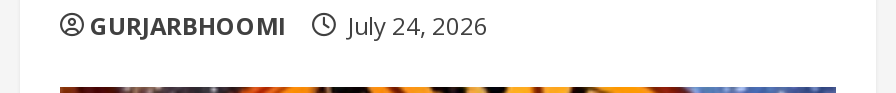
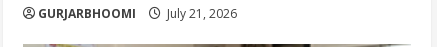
[90,8,488,42] GURJARBHOOMI July 24, 2026 -> [38,5,237,22] GURJARBHOOMI July 21, 2026

